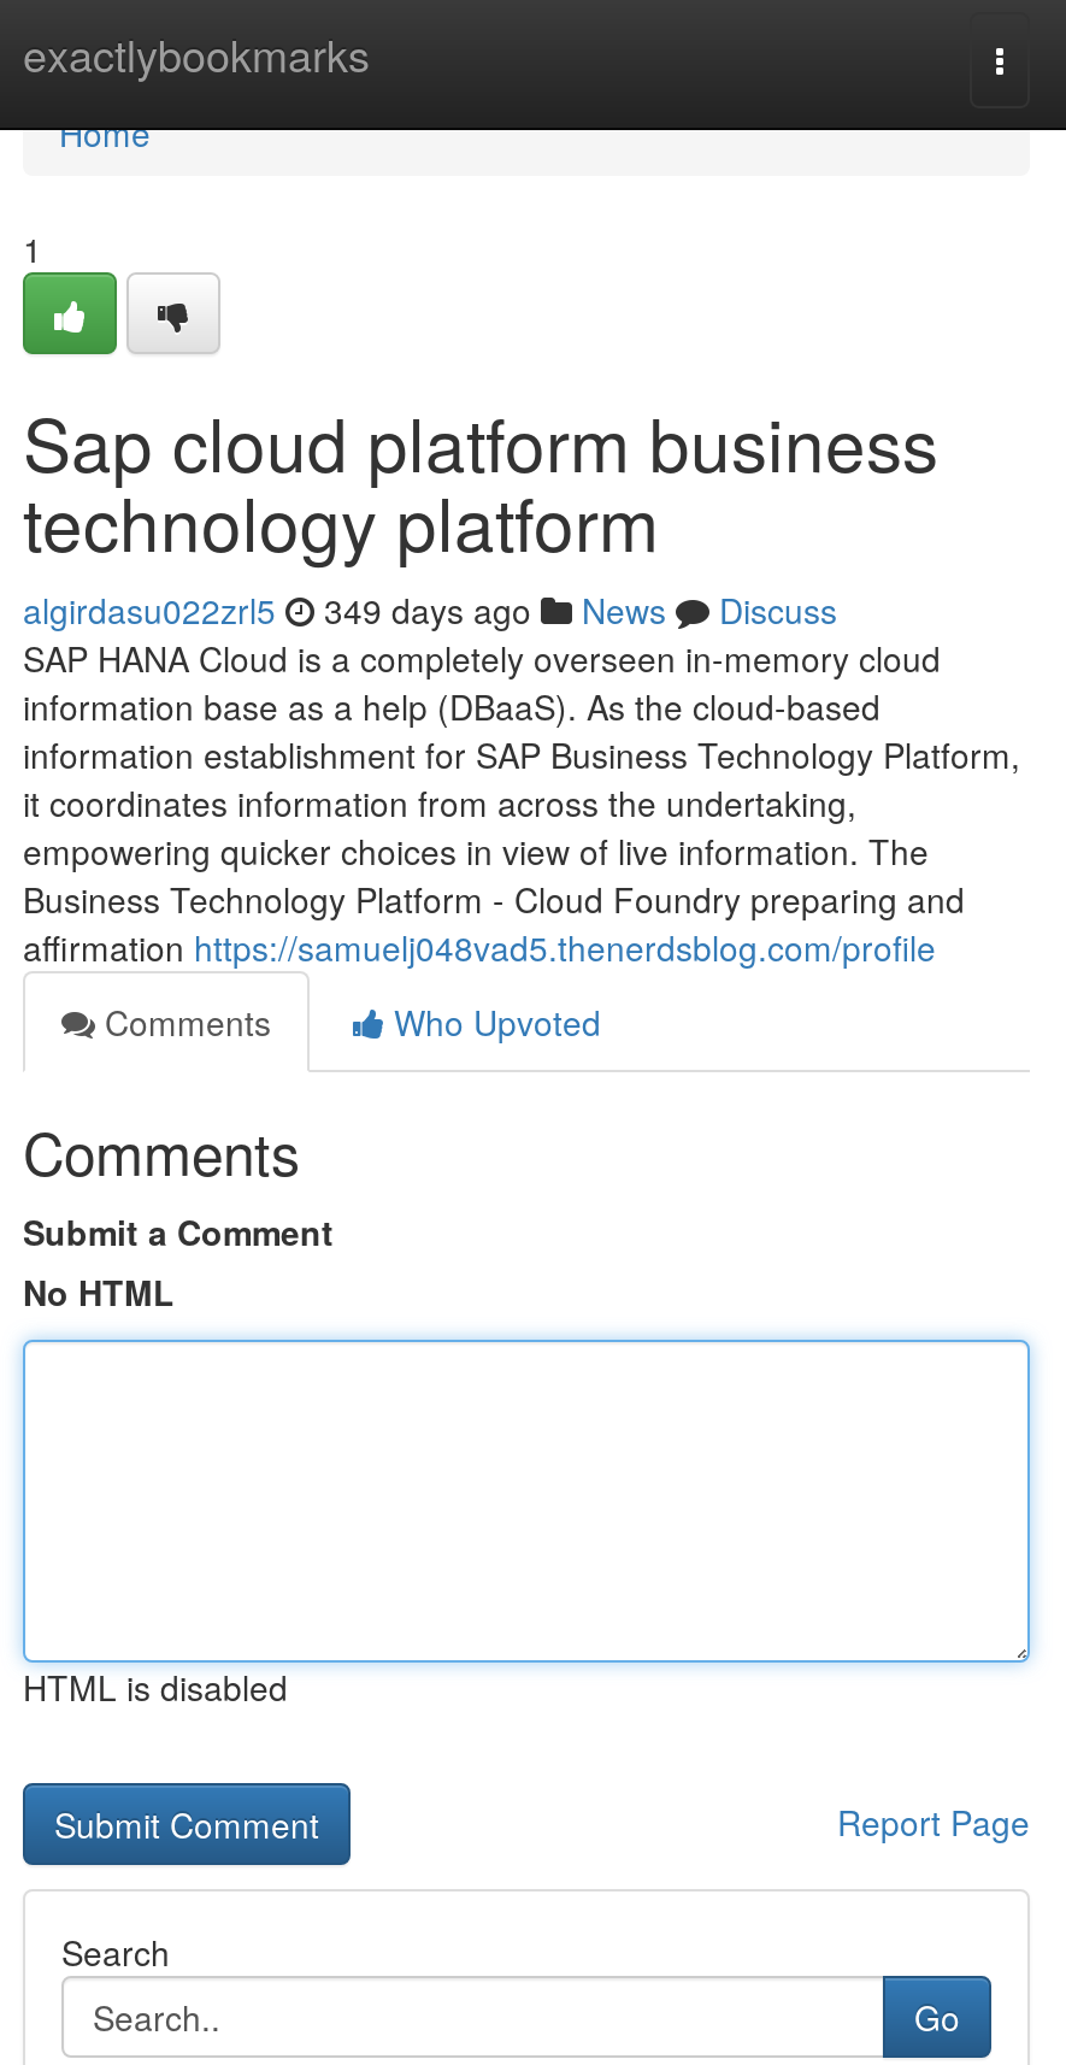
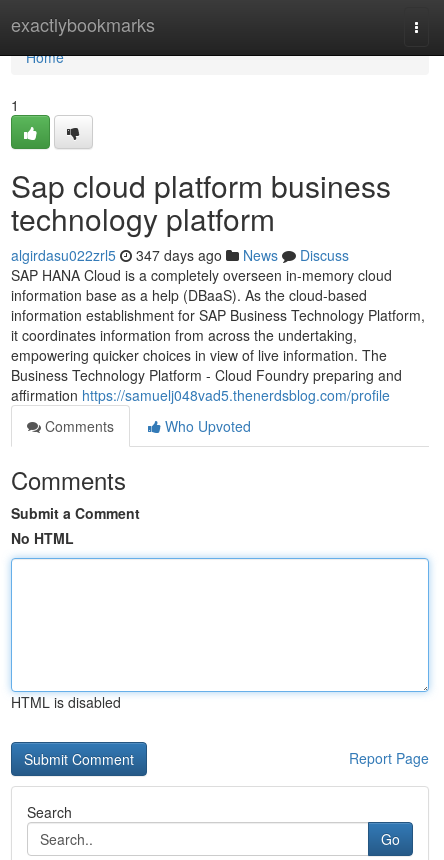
[23,586,837,634] algirdasu022zrl5 349 days ago News Discuss -> [11,245,349,265] algirdasu022zrl5 347 days ago News Discuss

